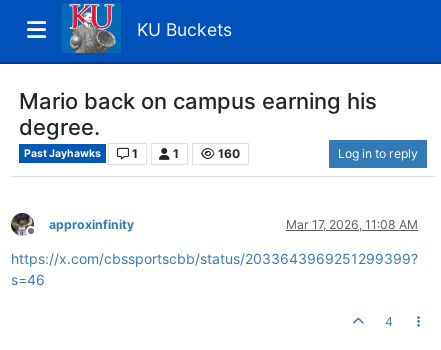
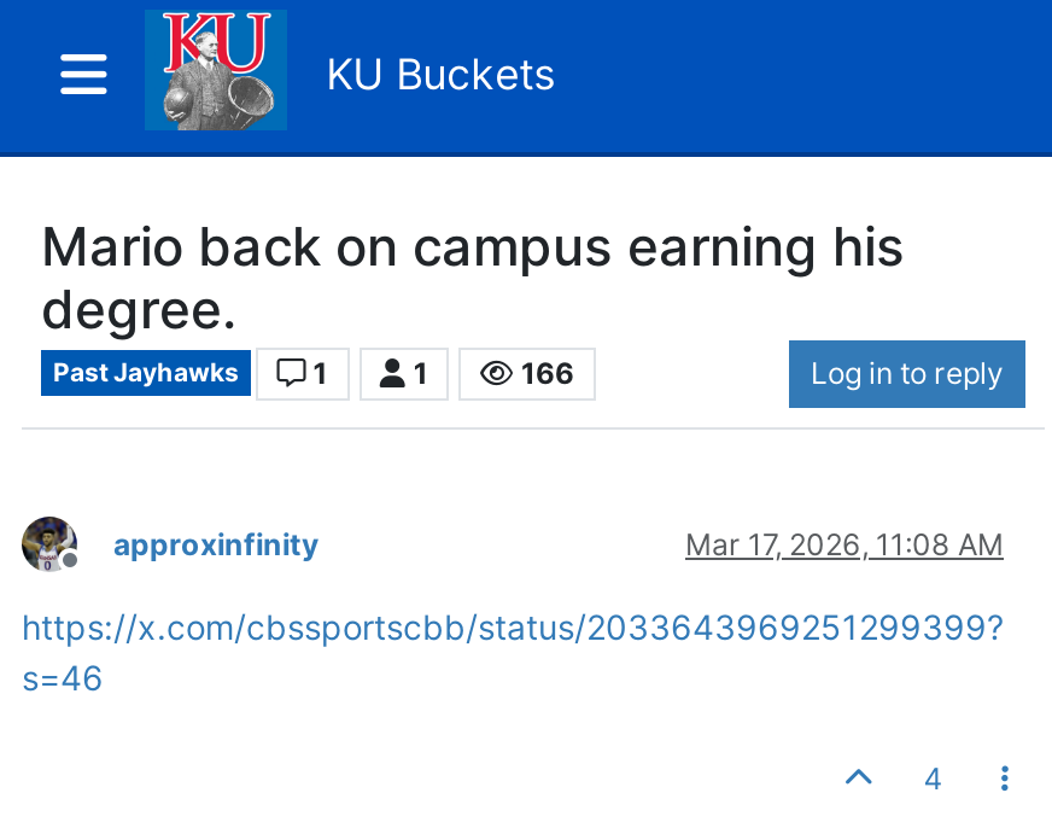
[218,146,240,161] 160 -> [521,354,574,391] 166

